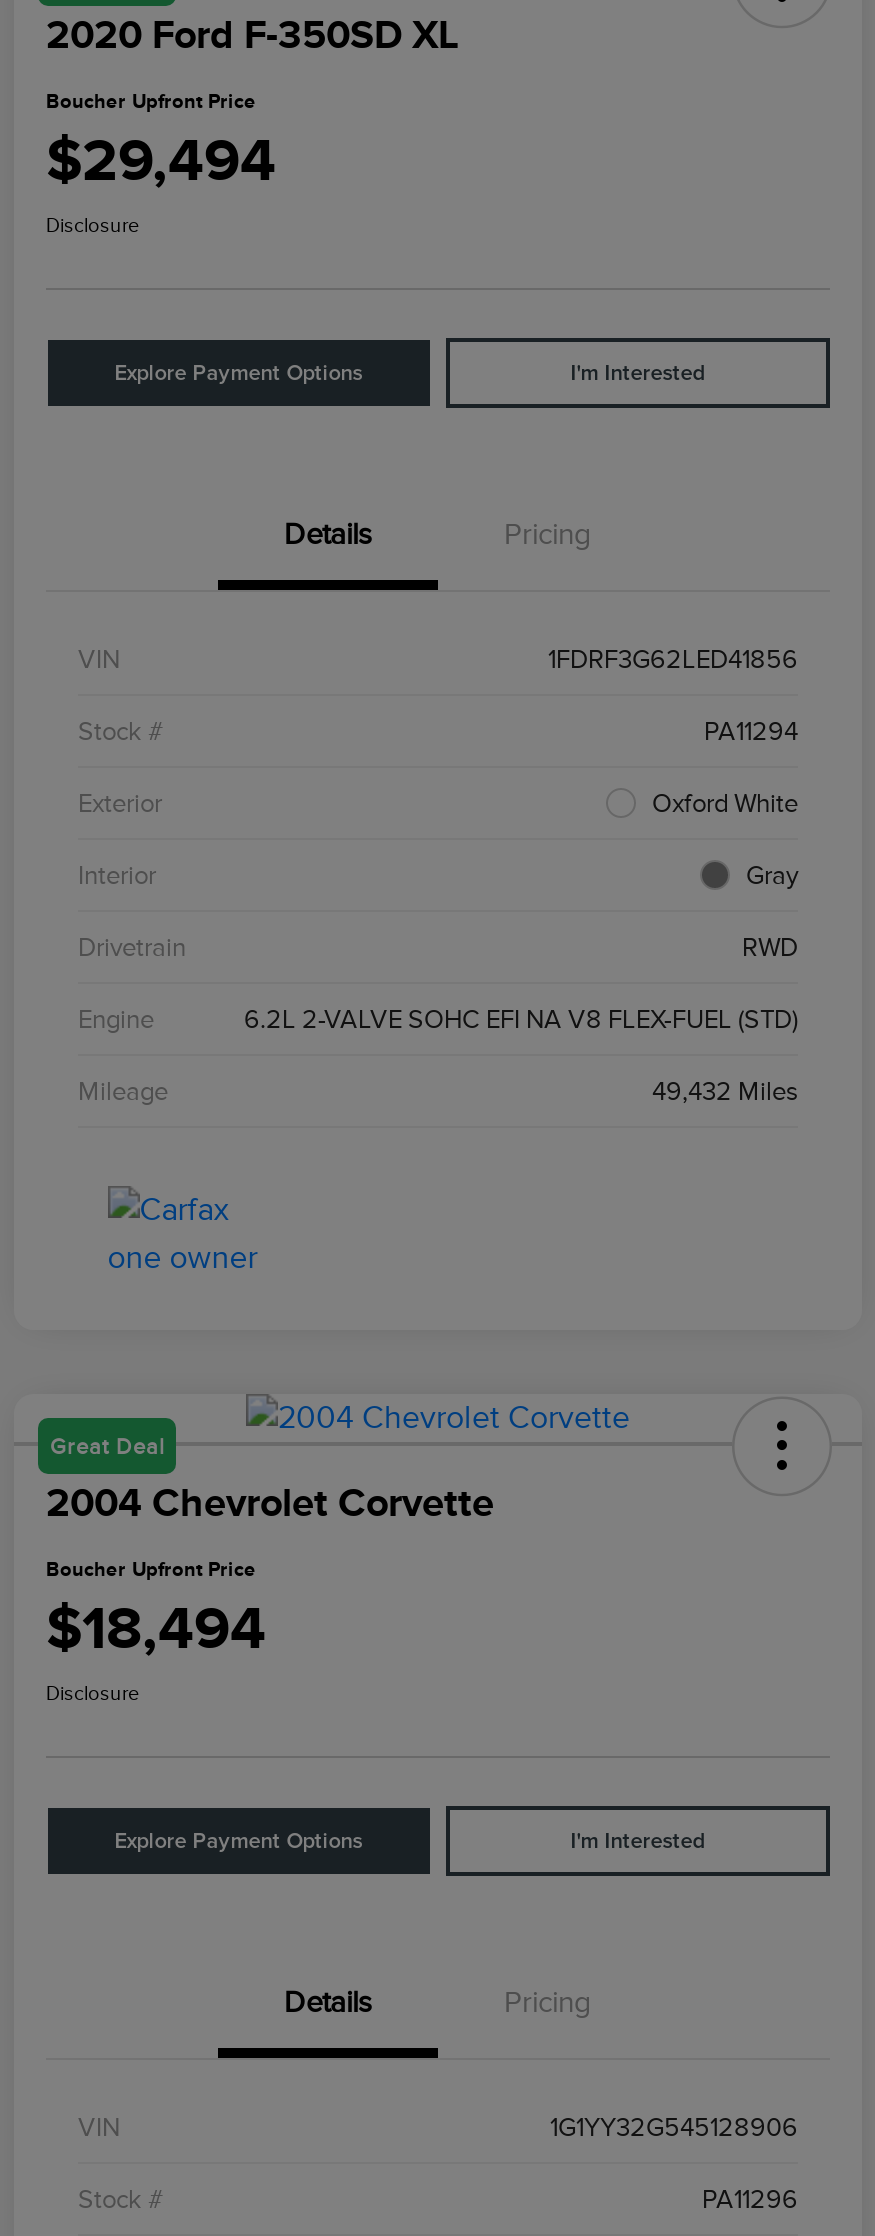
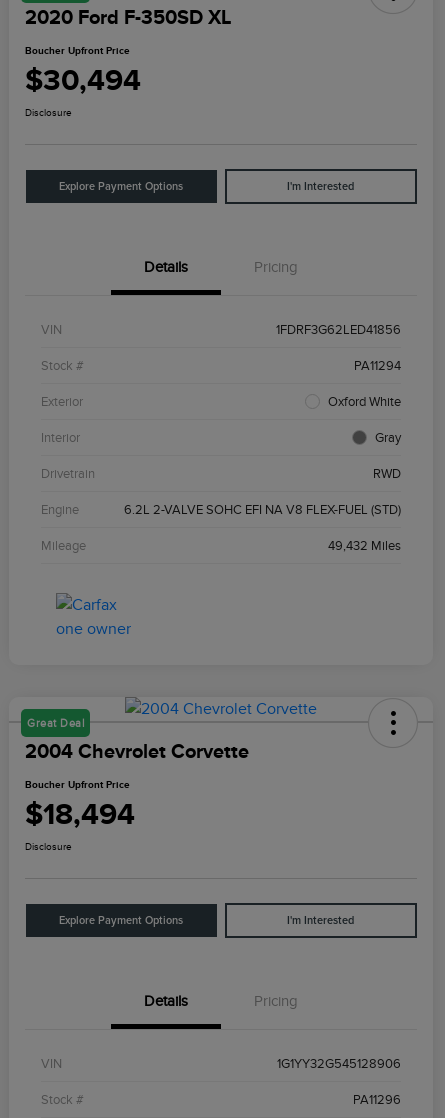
[46,126,276,194] $29,494 -> [25,63,141,97] $30,494

